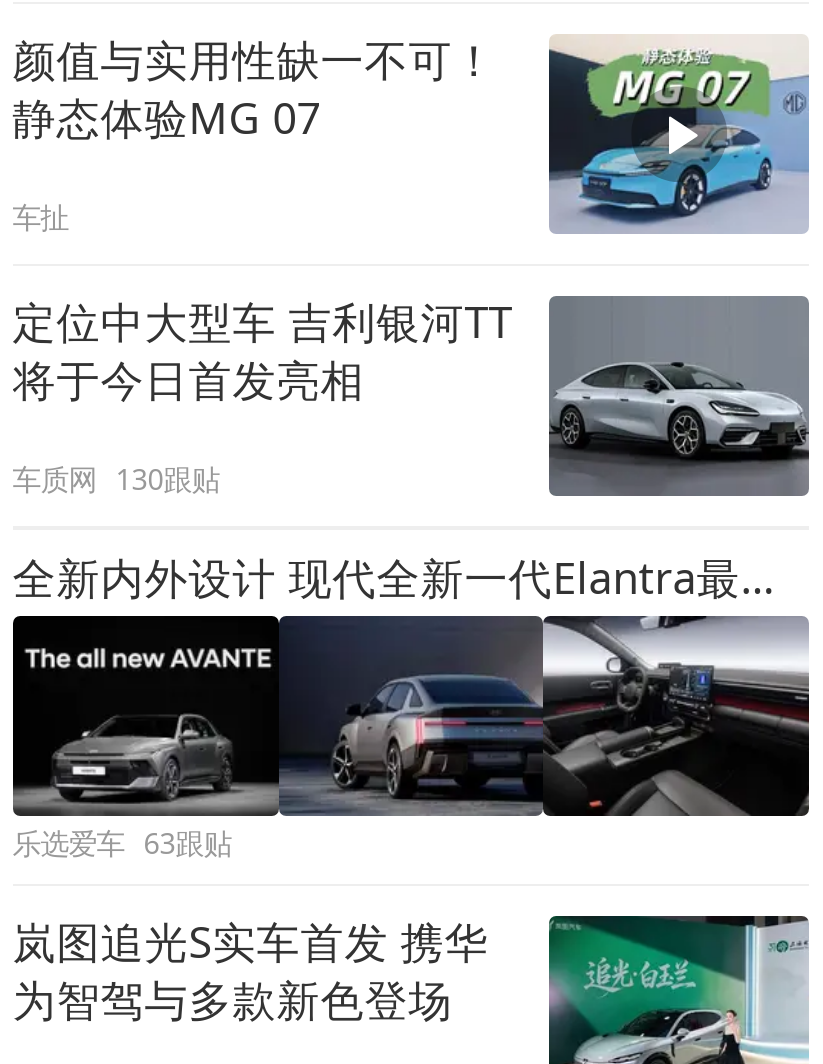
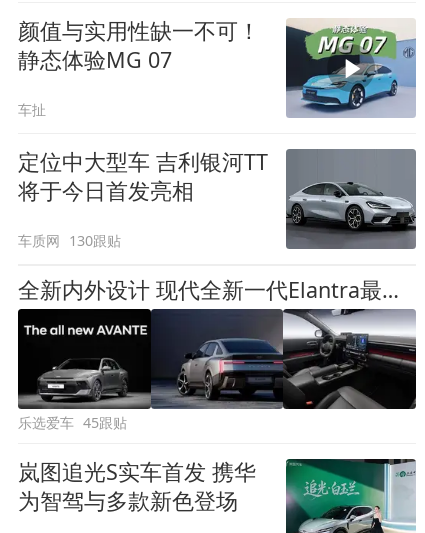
[12,825,232,863] 乐选爱车 63跟贴 -> [18,413,127,432] 乐选爱车 45跟贴

